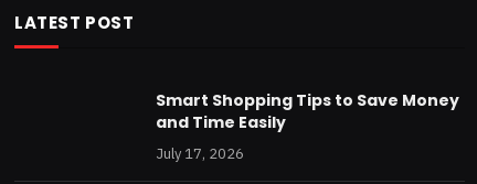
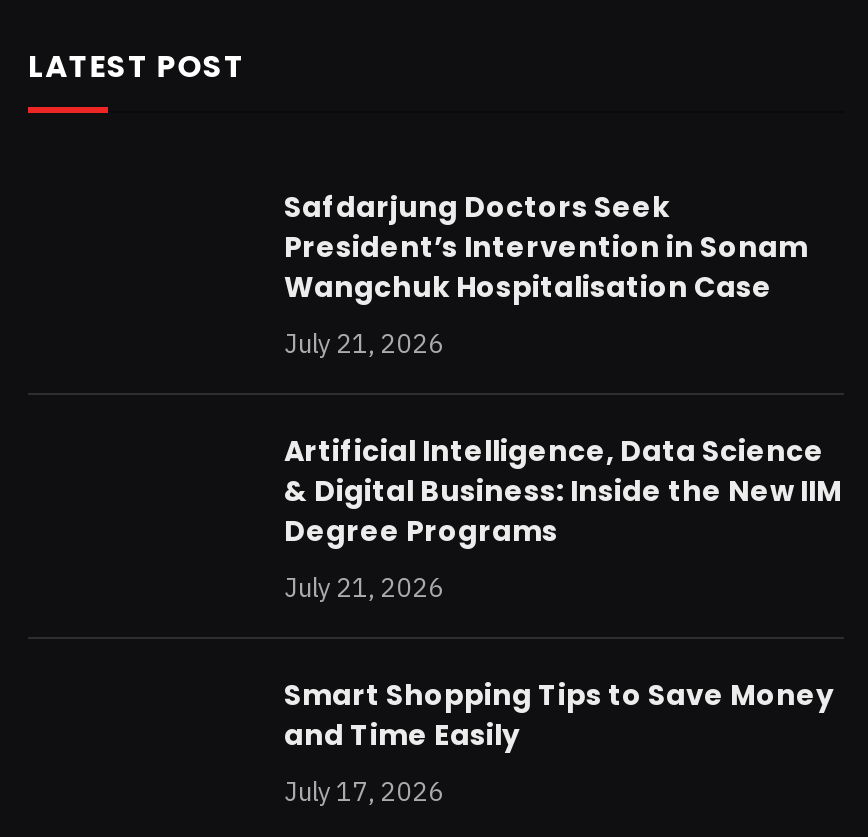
none -> [284,186,842,604] Safdarjung Doctors Seek | President’s Intervention in Sonam | Wangchuk Hospitalisation Case | July 21, 2026 | Artificial Intelligence, Data Science | & Digital Business: Inside the New IIM | Degree Programs | July 21, 2026

